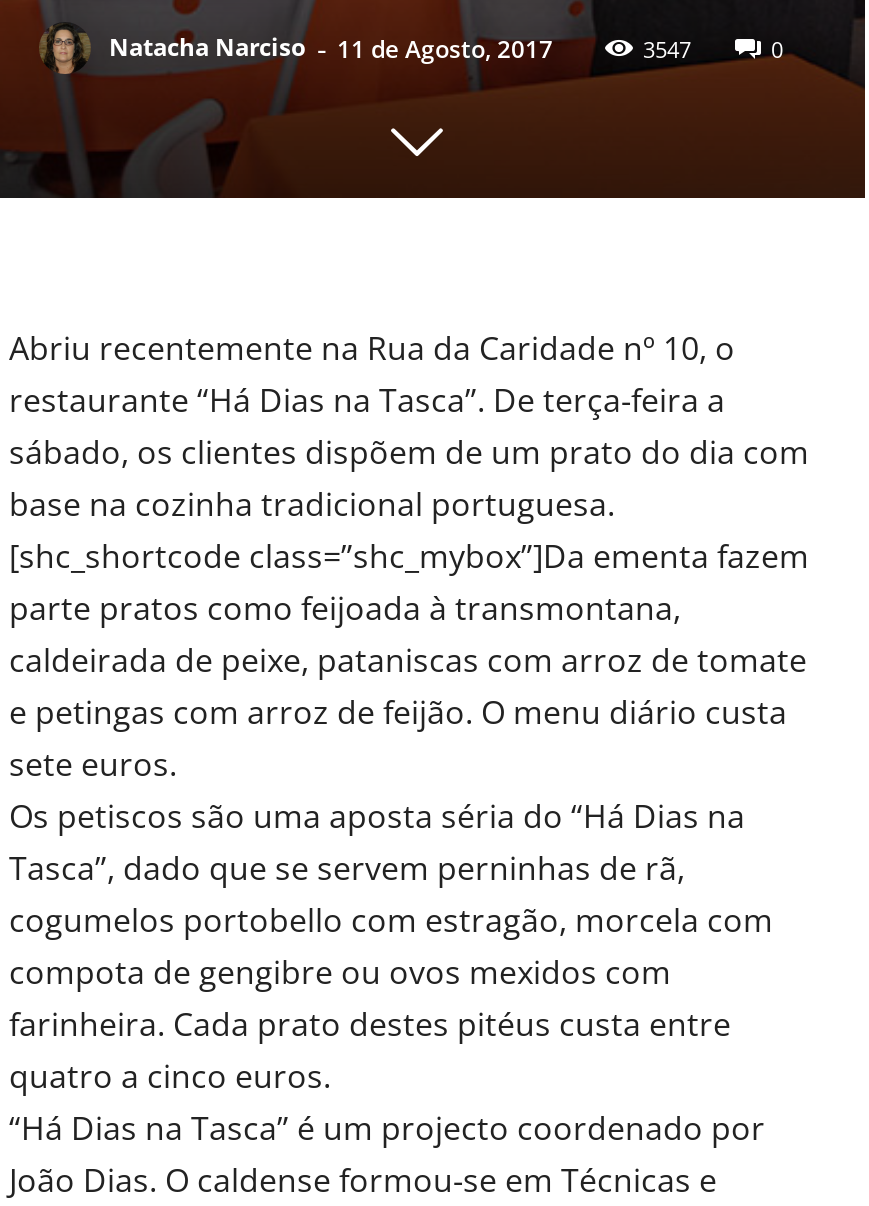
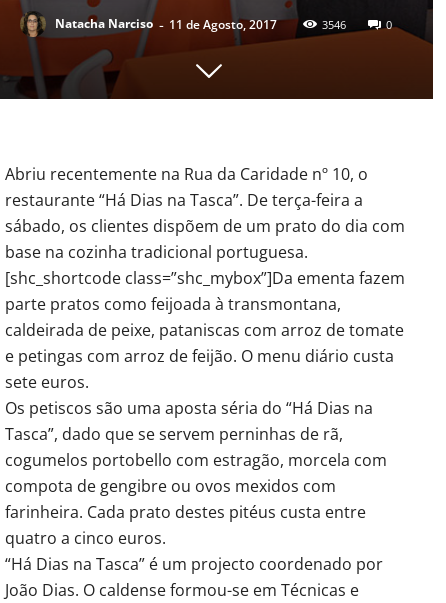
[643,33,691,63] 3547 -> [322,17,346,32] 3546

